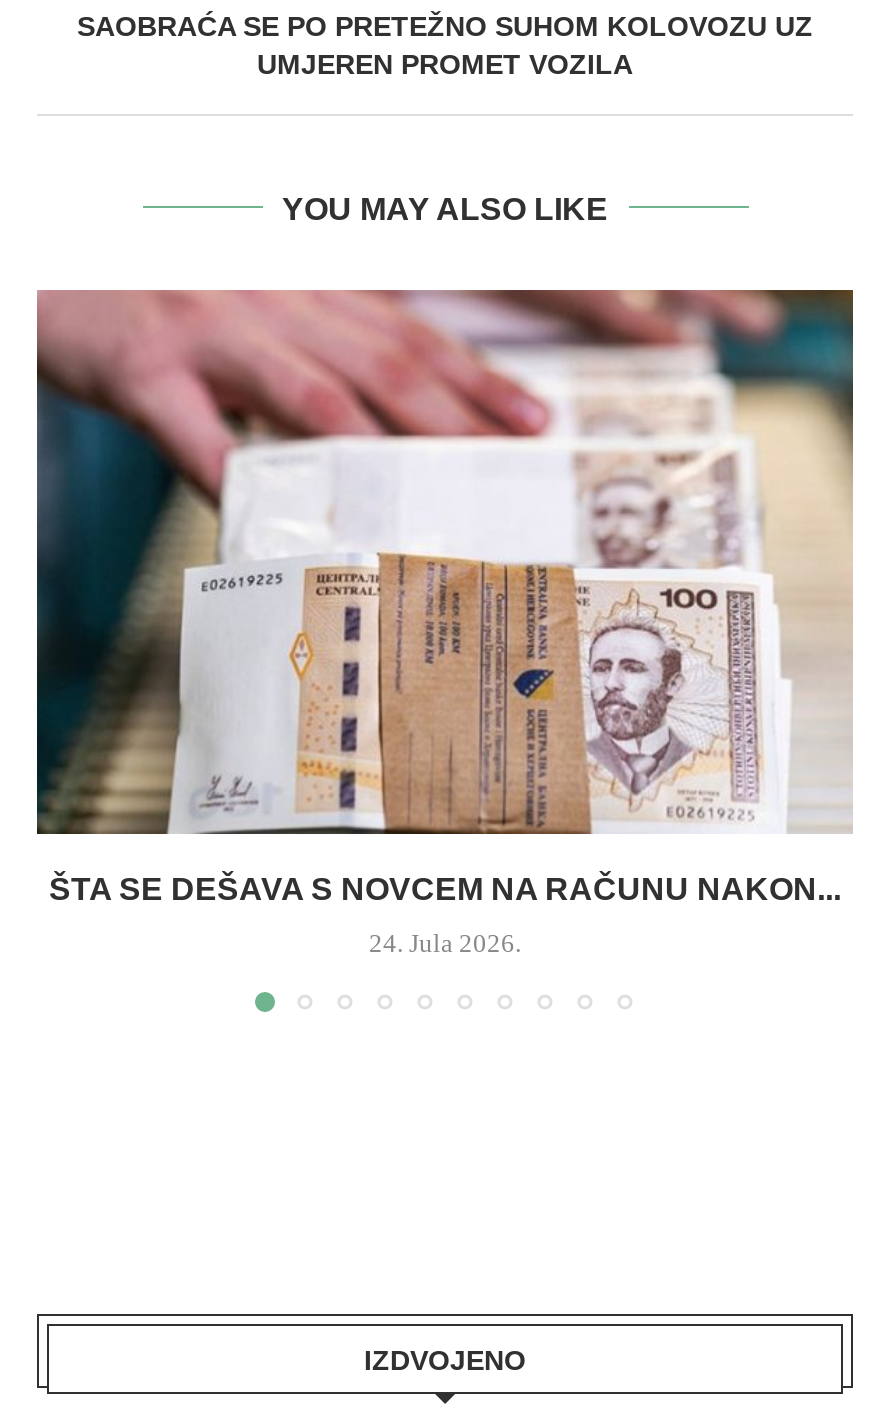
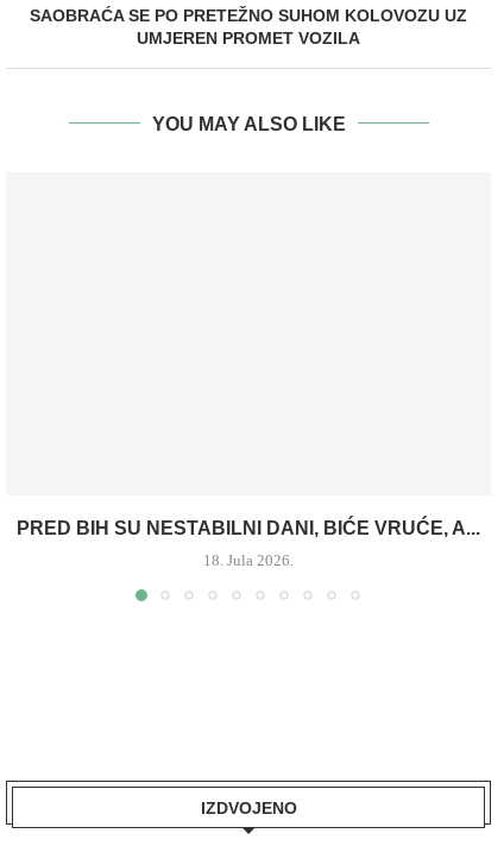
[35,288,855,836] [image] -> none
[49,872,841,906] ŠTA SE DEŠAVA S NOVCEM NA RAČUNU NAKON... -> [17,518,480,538] PRED BIH SU NESTABILNI DANI, BIĆE VRUĆE, A...
[369,928,521,958] 24. Jula 2026. -> [203,551,294,569] 18. Jula 2026.

